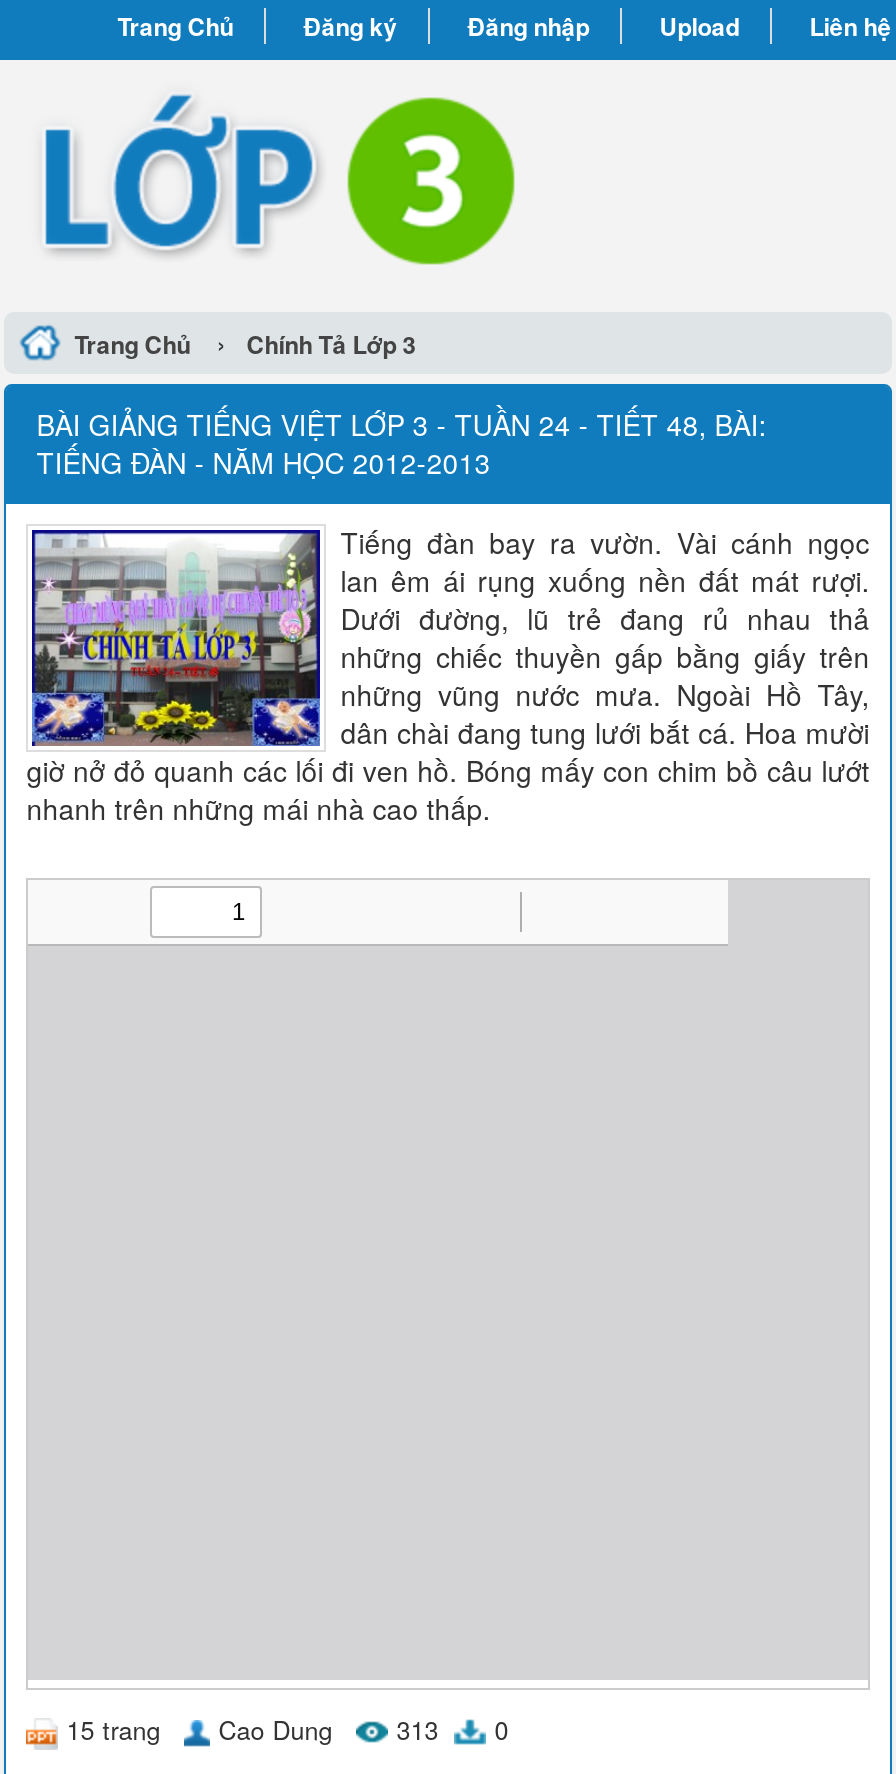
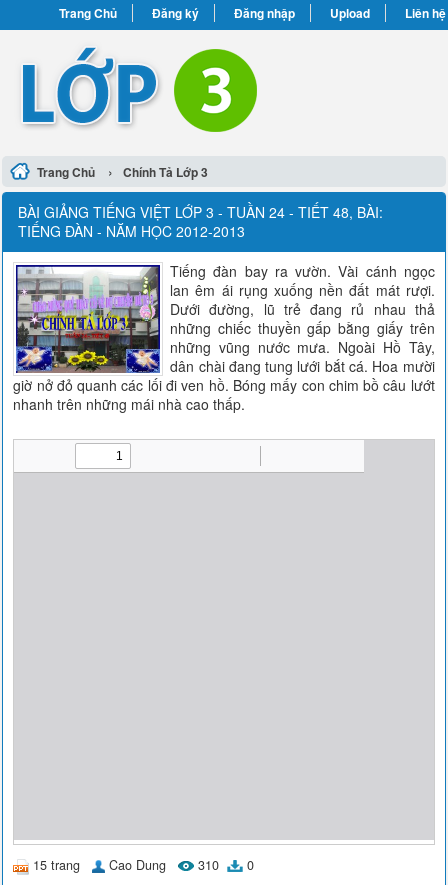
[66,1712,508,1748] 15 trang Cao Dung 313 0 -> [33,856,254,874] 15 trang Cao Dung 310 0

